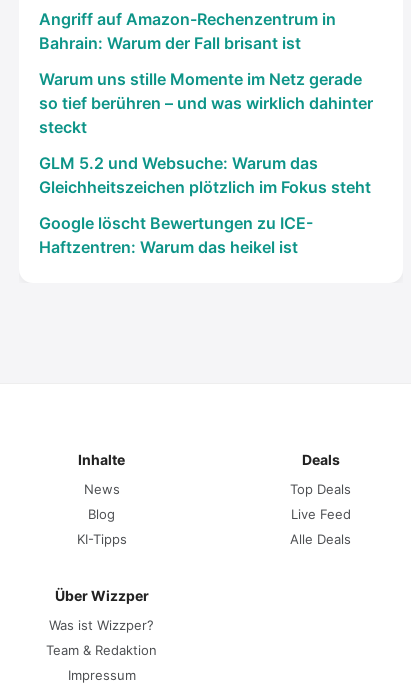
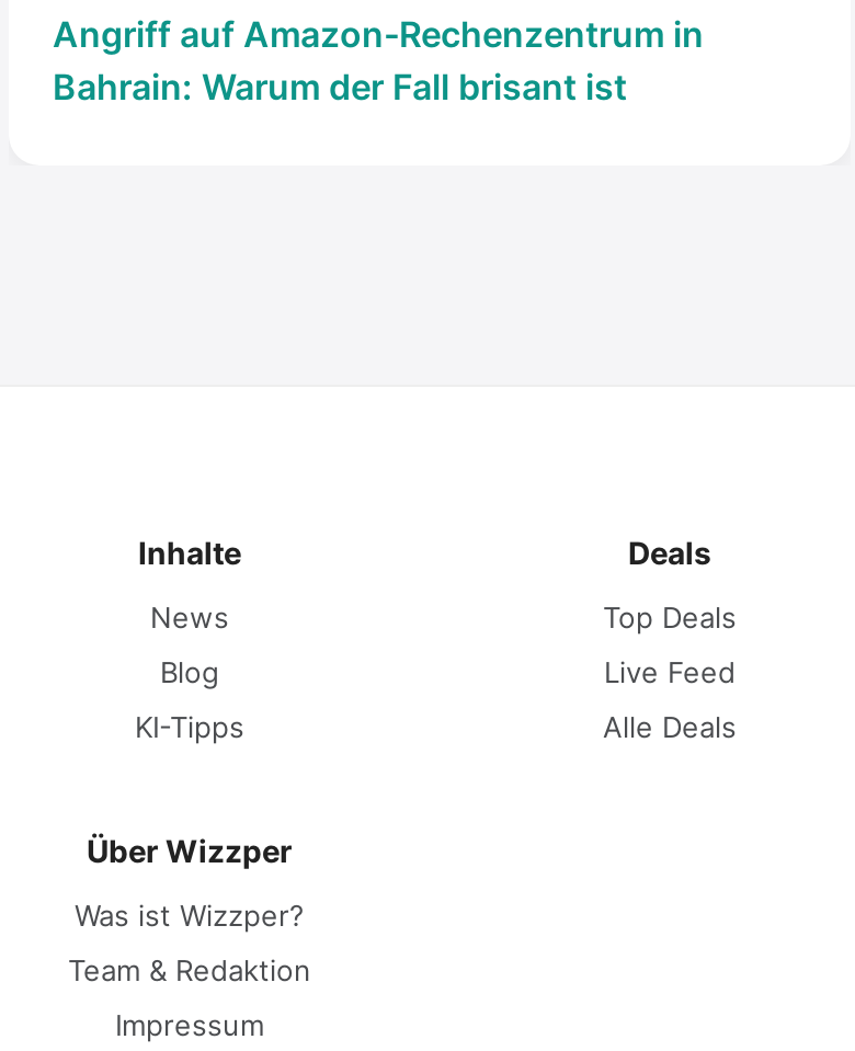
[39,69,373,257] Warum uns stille Momente im Netz gerade | so tief berühren – und was wirklich dahinter | steckt | GLM 5.2 und Websuche: Warum das | Gleichheitszeichen plötzlich im Fokus steht | Google löscht Bewertungen zu ICE- | Haftzentren: Warum das heikel ist -> none

